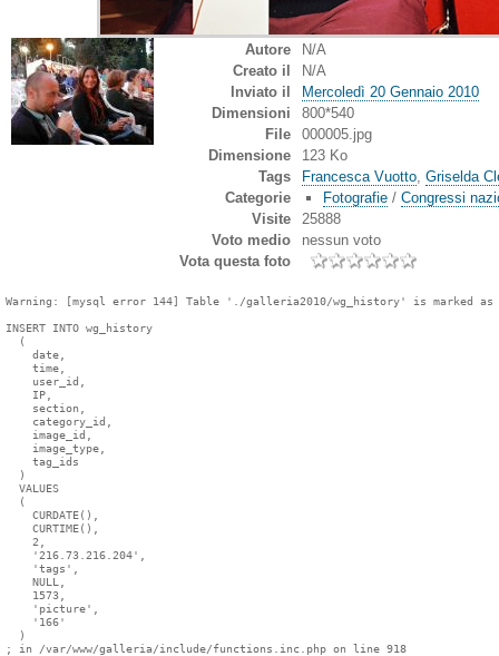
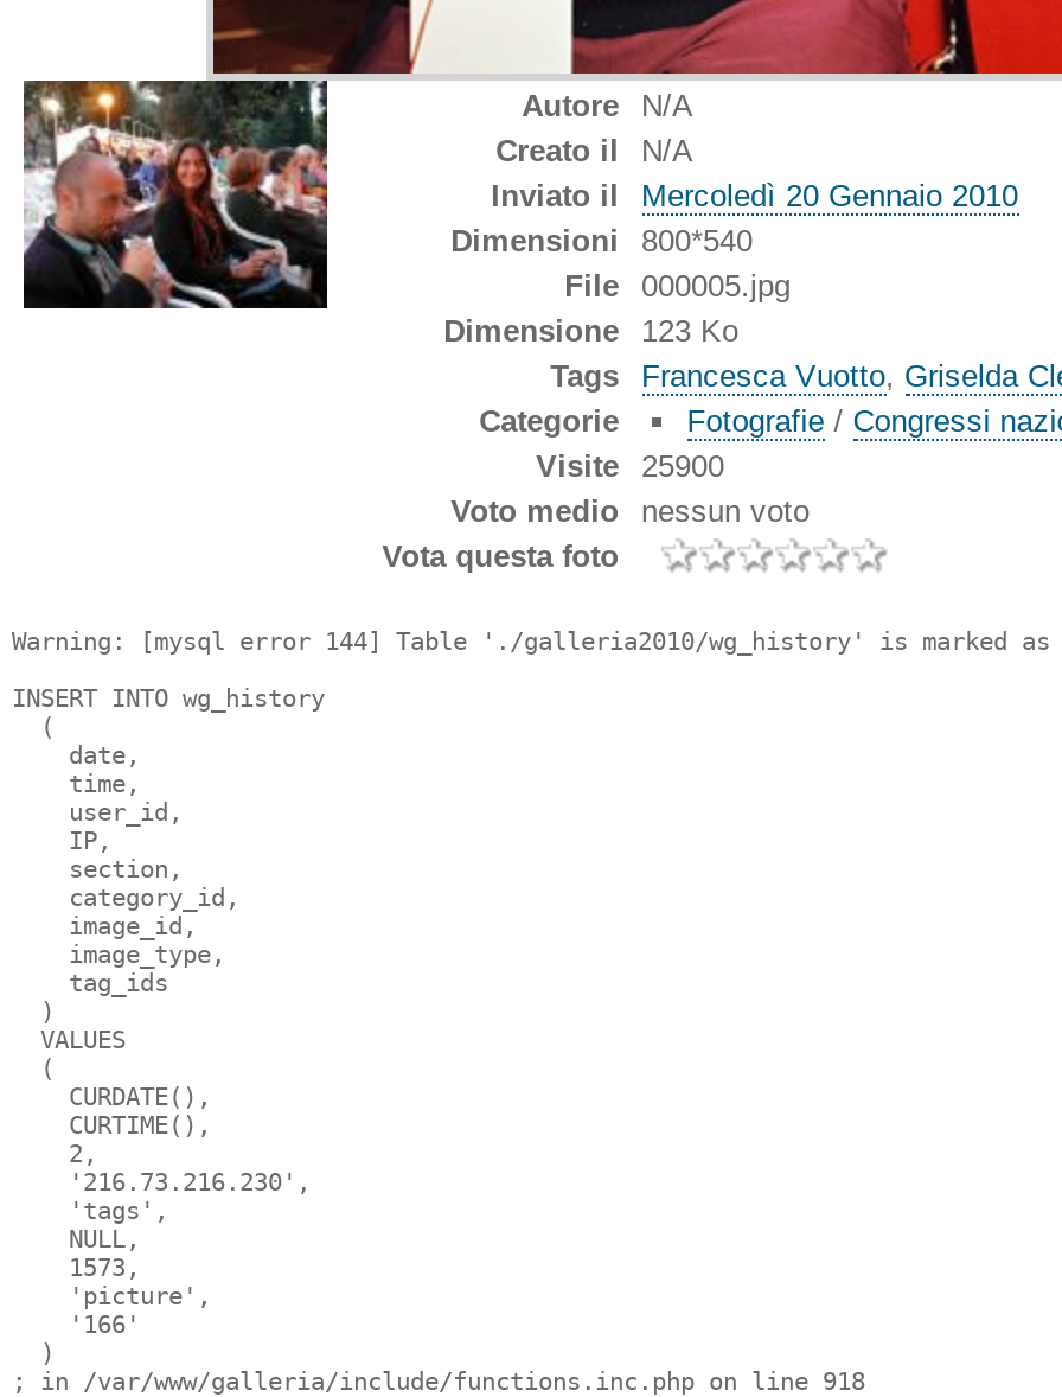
[252,210,340,227] Visite 25888 -> [536,448,724,483] Visite 25900
[6,547,146,561] '216.73.216.204', -> [12,1166,311,1194] '216.73.216.230',

